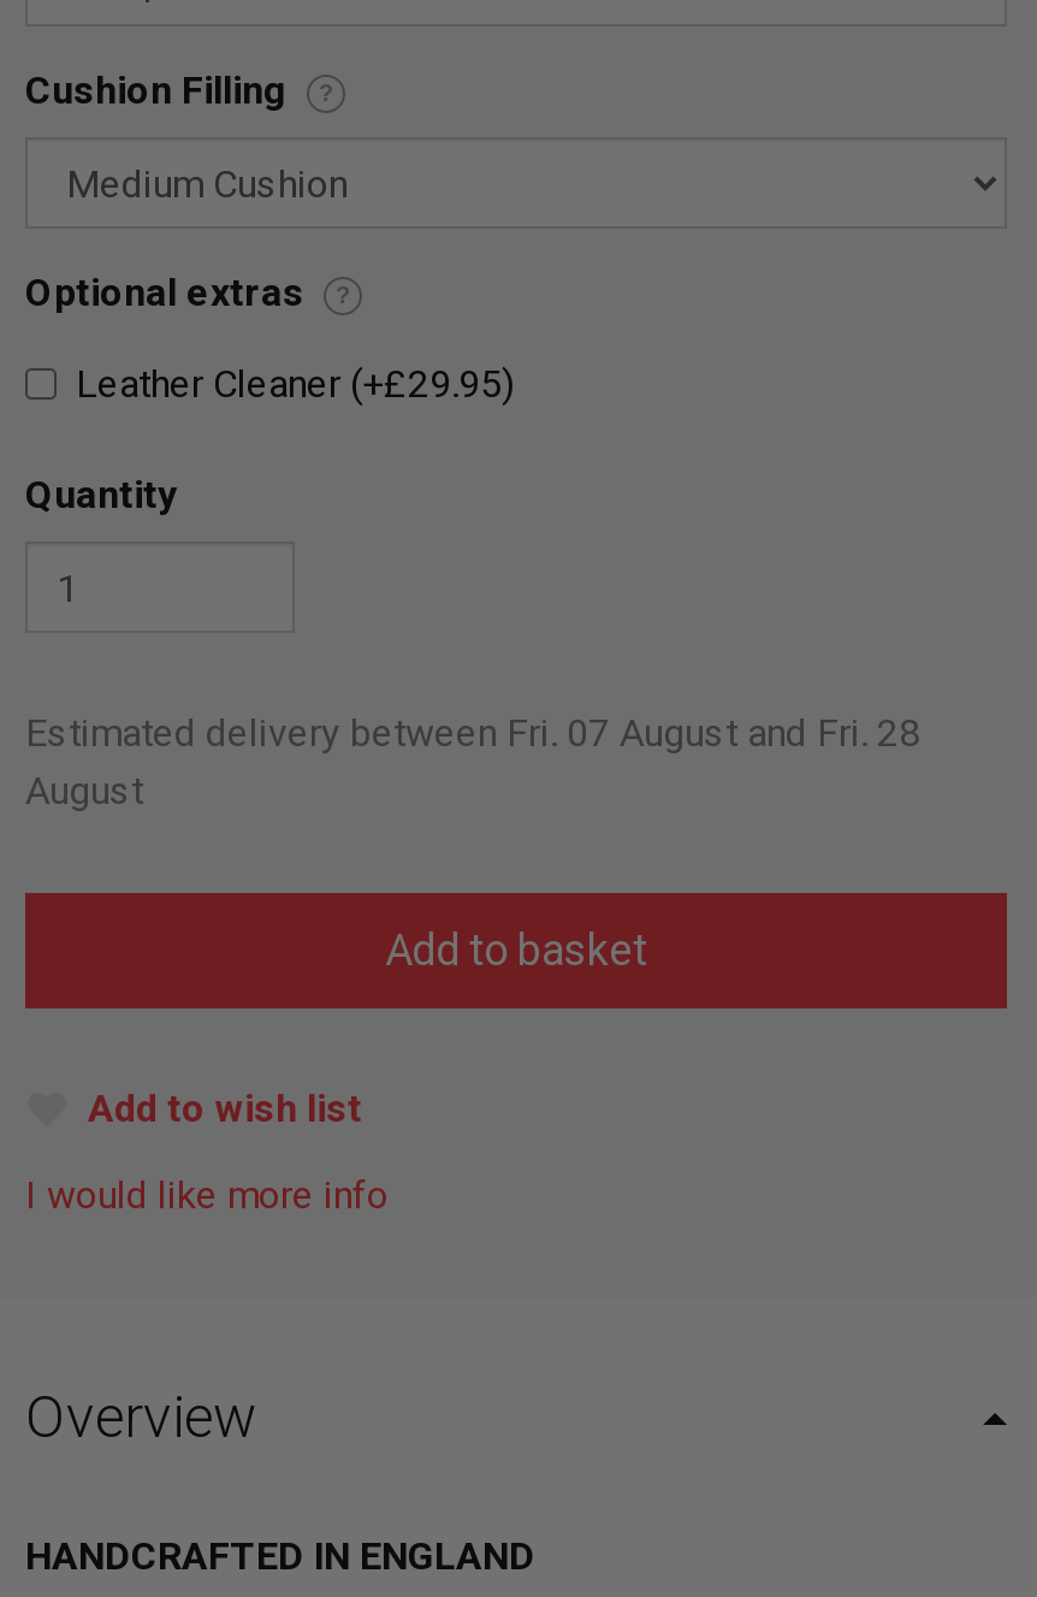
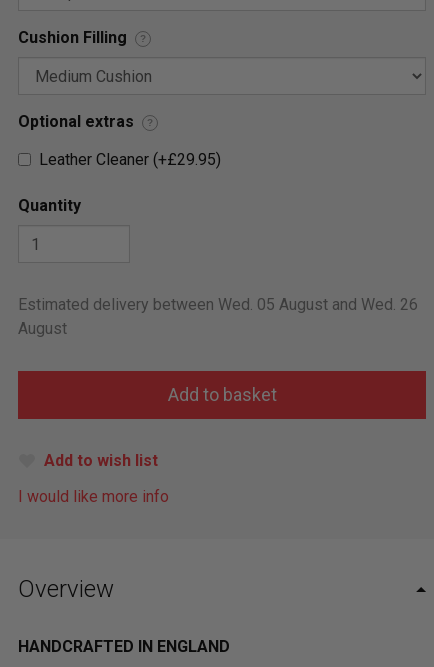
[25,711,920,756] Estimated delivery between Fri. 07 August and Fri. 28 -> [18,295,418,314] Estimated delivery between Wed. 05 August and Wed. 26

